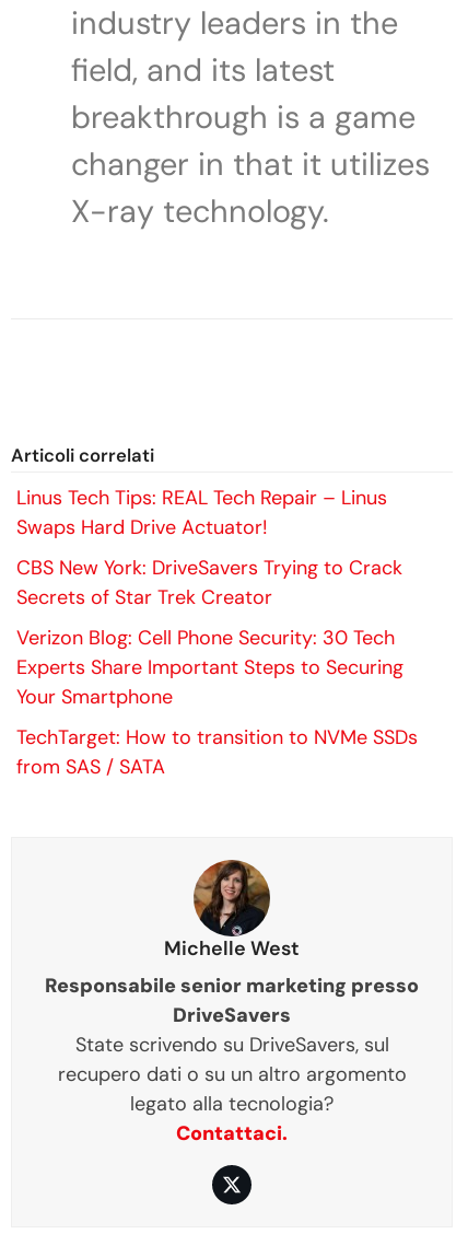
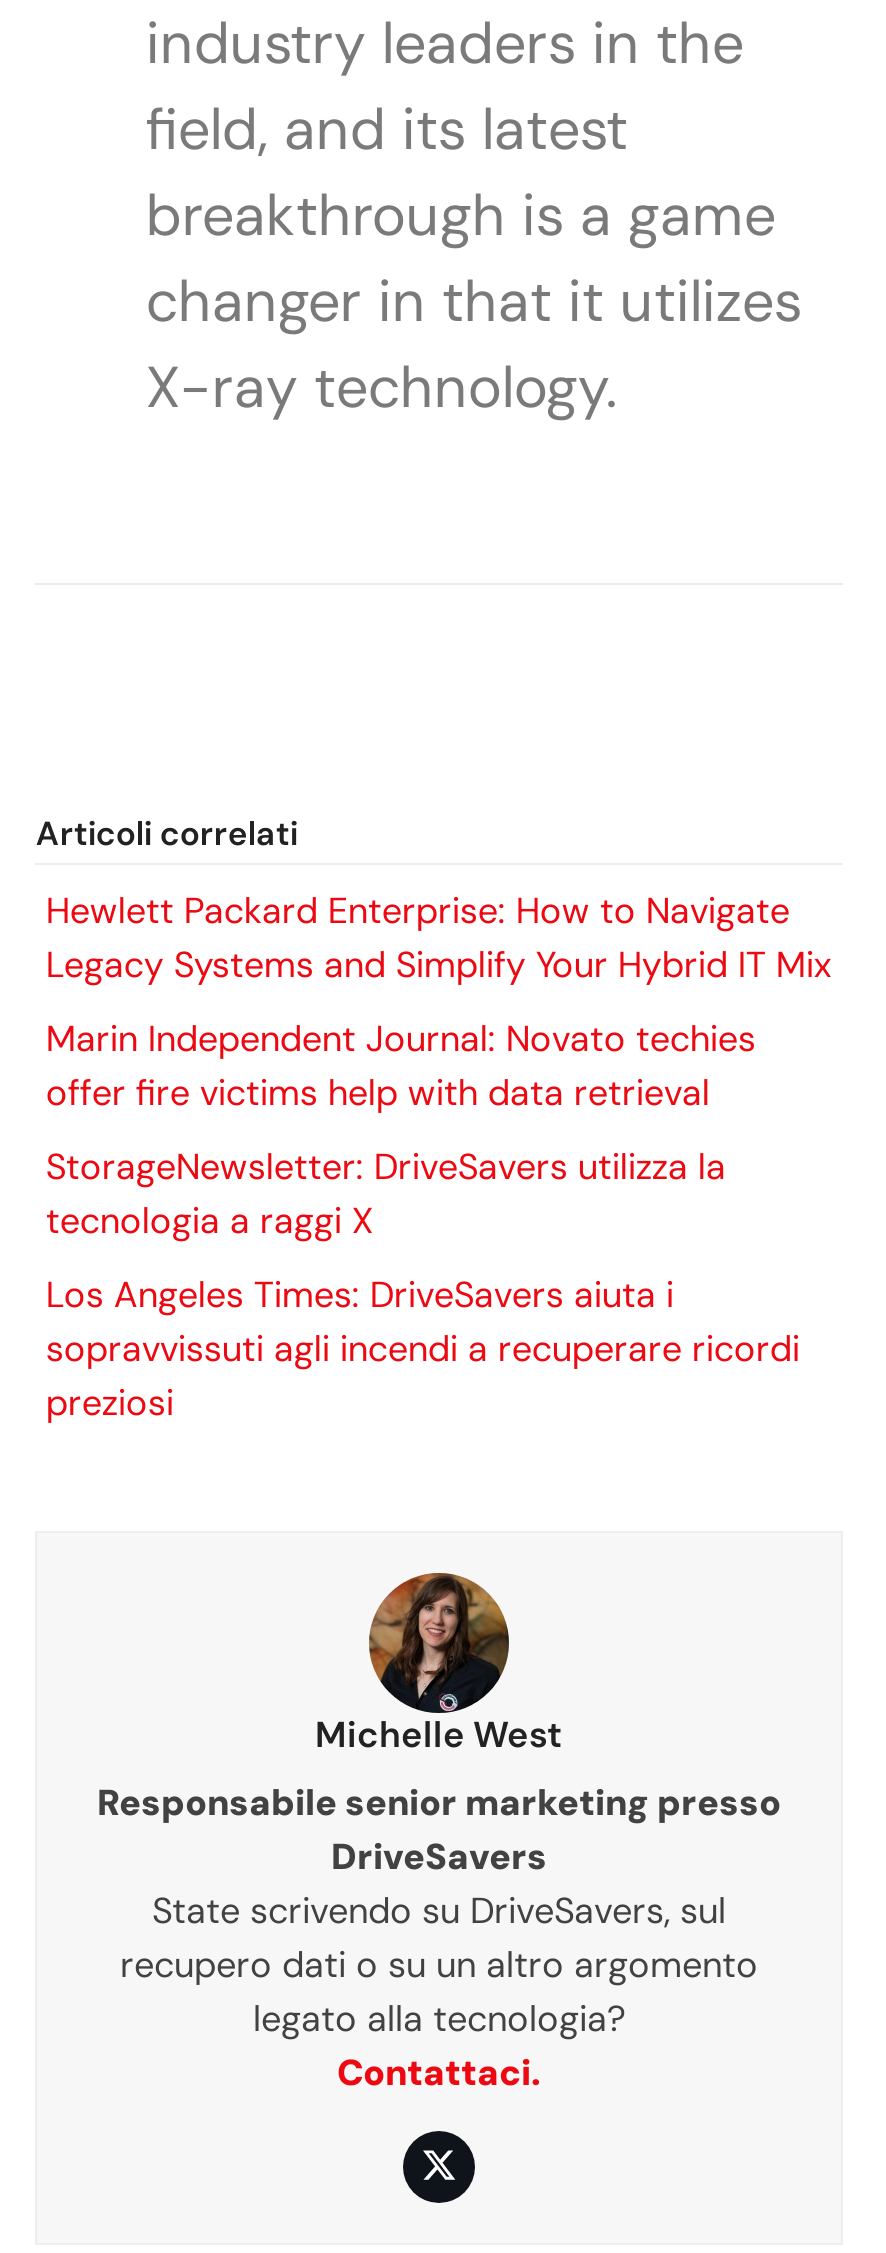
[17,485,388,540] Linus Tech Tips: REAL Tech Repair – Linus | Swaps Hard Drive Actuator! -> [46,886,832,988] Hewlett Packard Enterprise: How to Navigate | Legacy Systems and Simplify Your Hybrid IT Mix
[17,555,403,610] CBS New York: DriveSavers Trying to Crack | Secrets of Star Trek Creator -> [46,1014,756,1116] Marin Independent Journal: Novato techies | offer fire victims help with data retrieval
[17,625,404,710] Verizon Blog: Cell Phone Security: 30 Tech | Experts Share Important Steps to Securing | Your Smartphone -> [46,1142,726,1244] StorageNewsletter: DriveSavers utilizza la | tecnologia a raggi X
[17,724,418,780] TechTarget: How to transition to NVMe SSDs | from SAS / SATA -> [46,1270,800,1426] Los Angeles Times: DriveSavers aiuta i | sopravvissuti agli incendi a recuperare ricordi | preziosi

